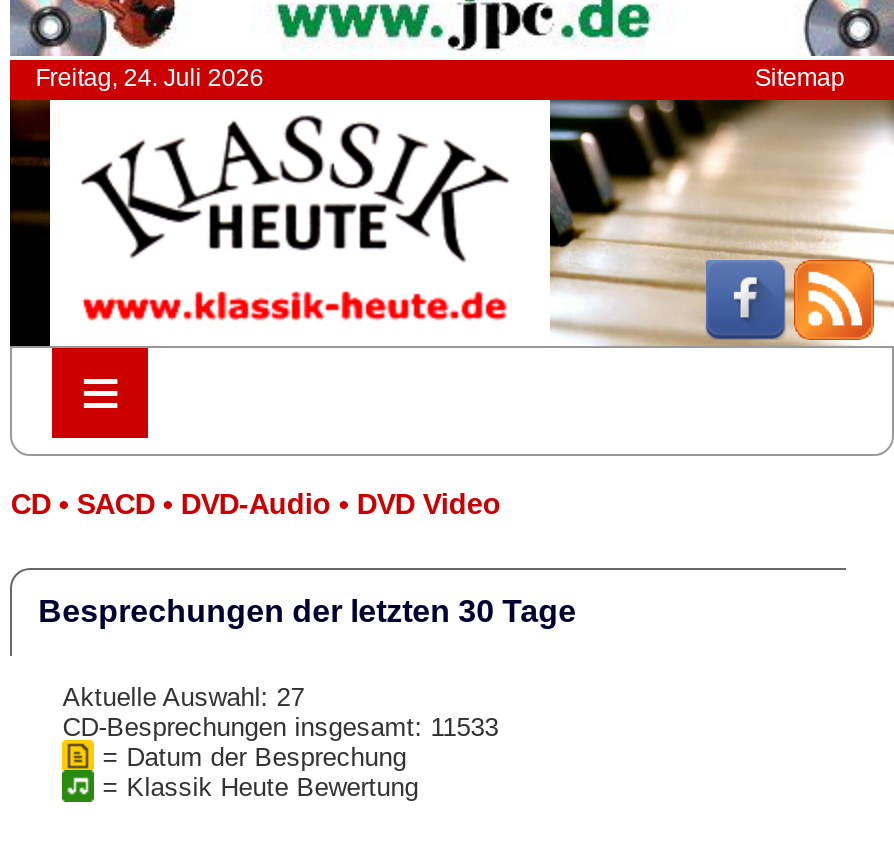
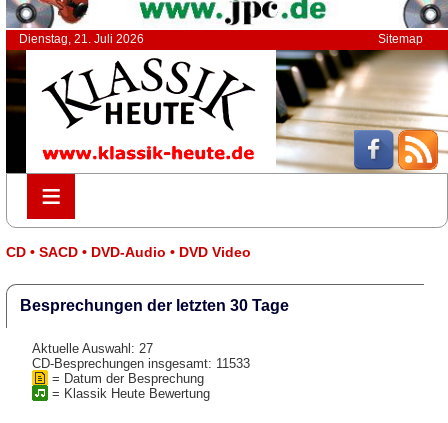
[35,64,263,92] Freitag, 24. Juli 2026 -> [19,32,144,46] Dienstag, 21. Juli 2026

